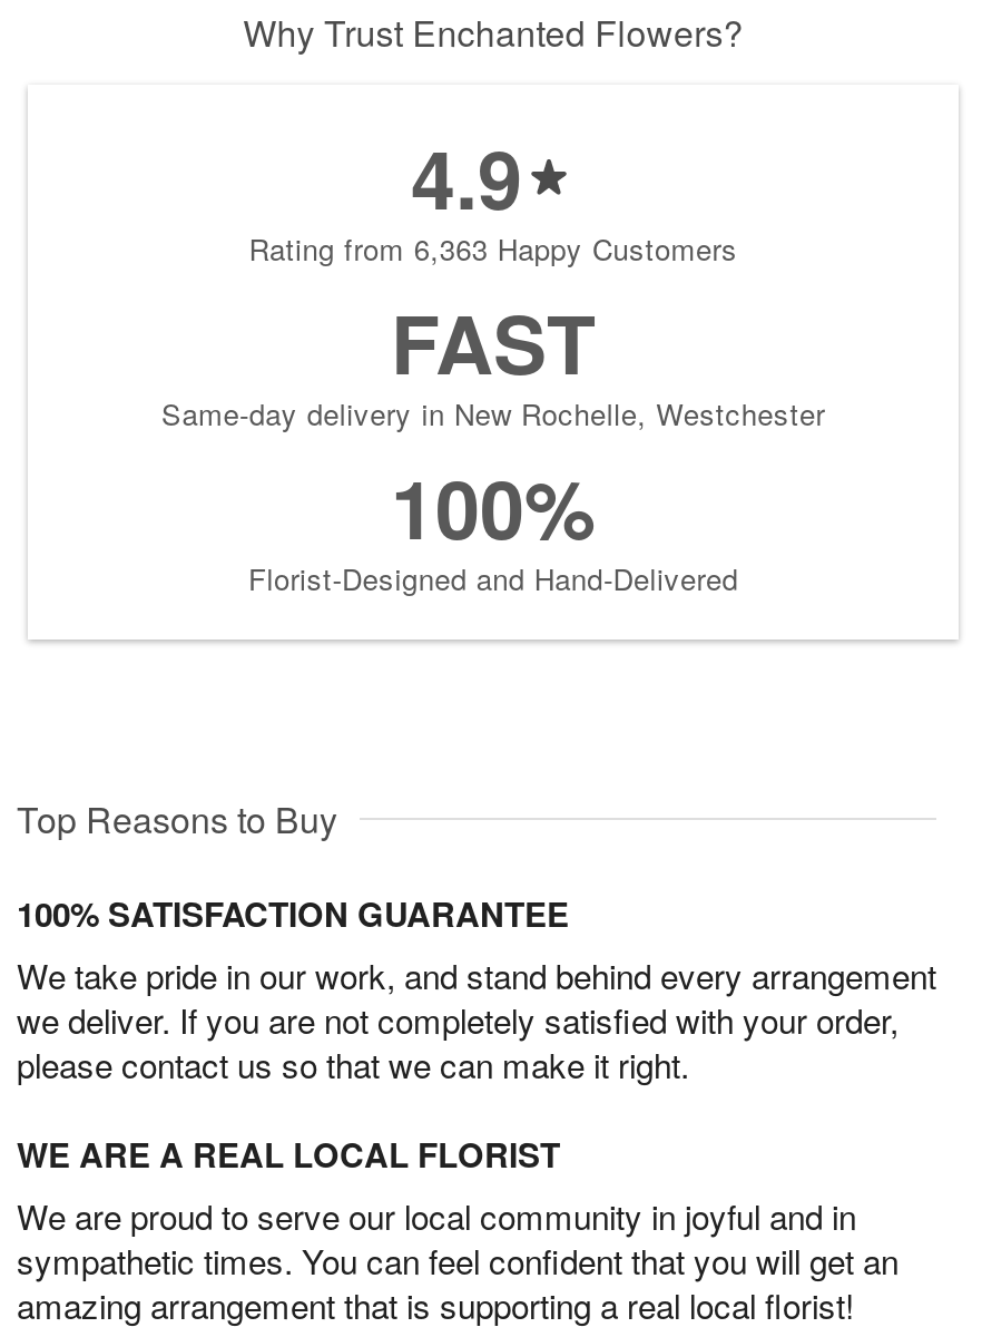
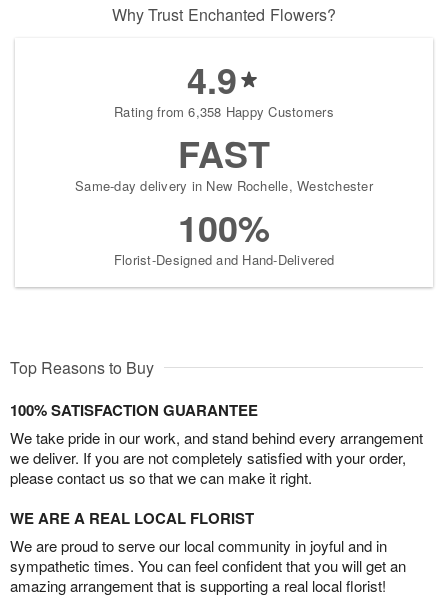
[249,228,738,271] Rating from 6,363 Happy Customers -> [114,102,334,121] Rating from 6,358 Happy Customers

